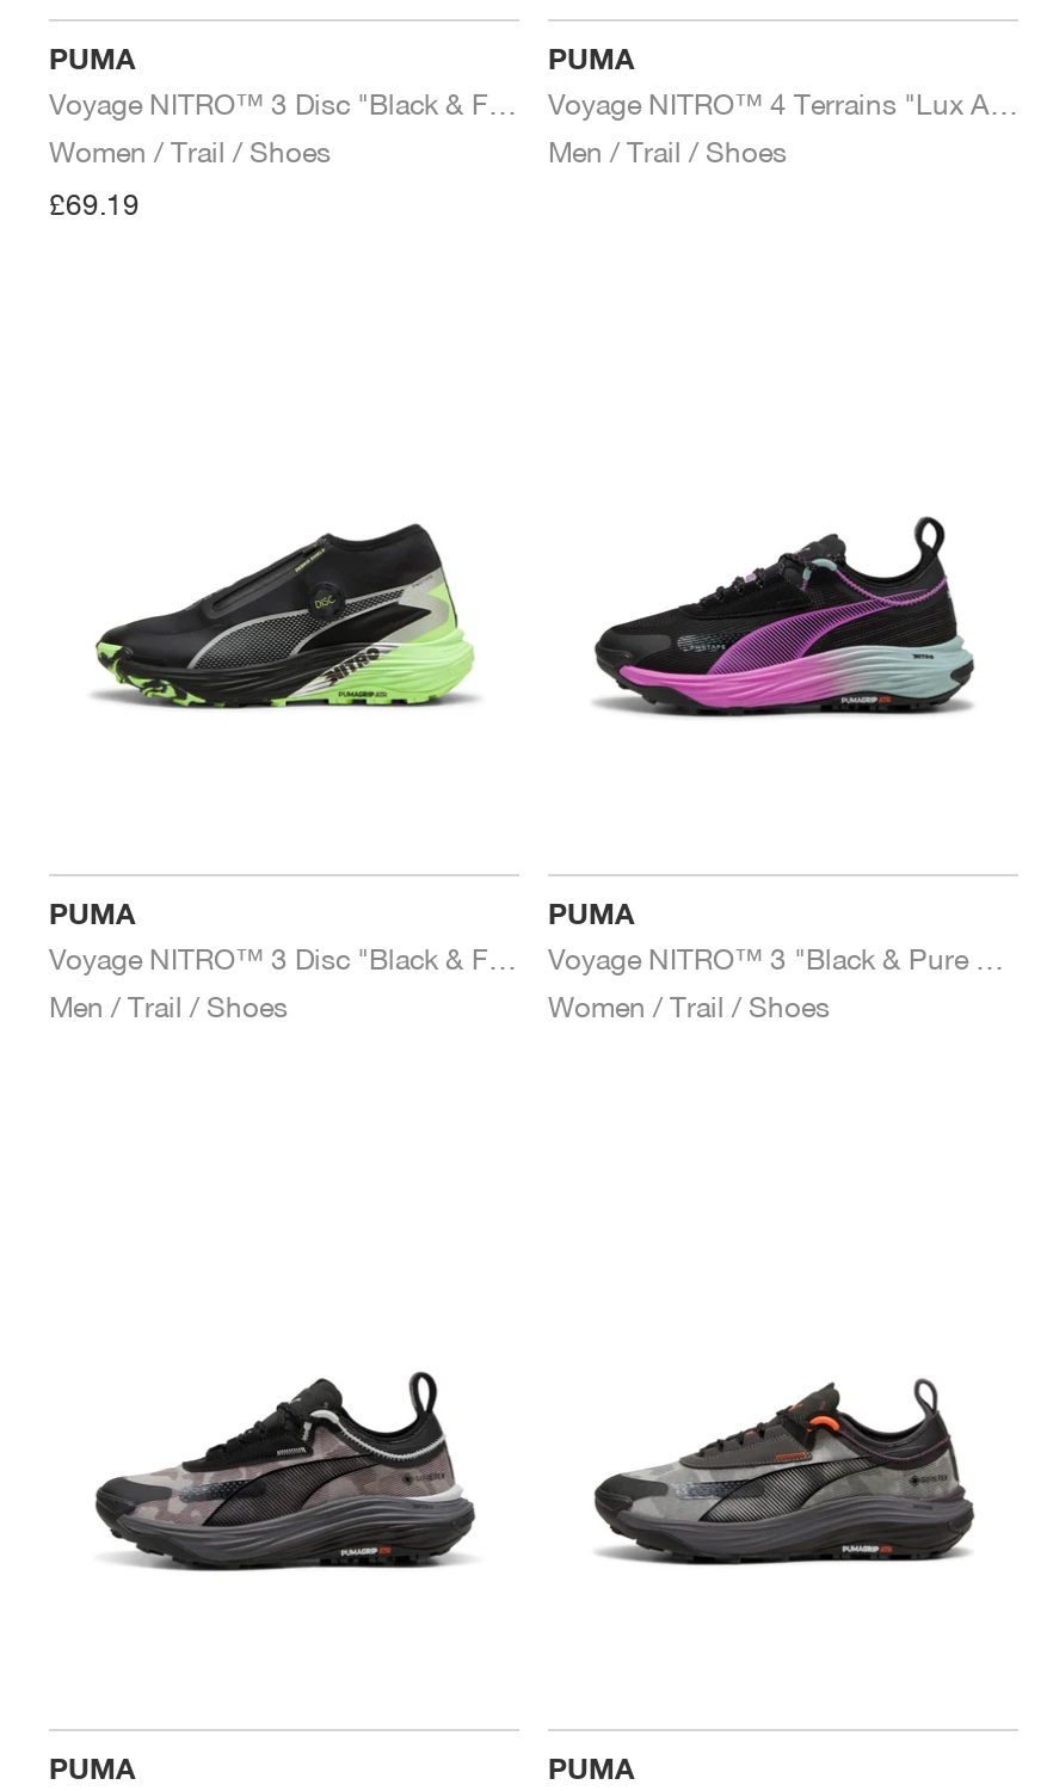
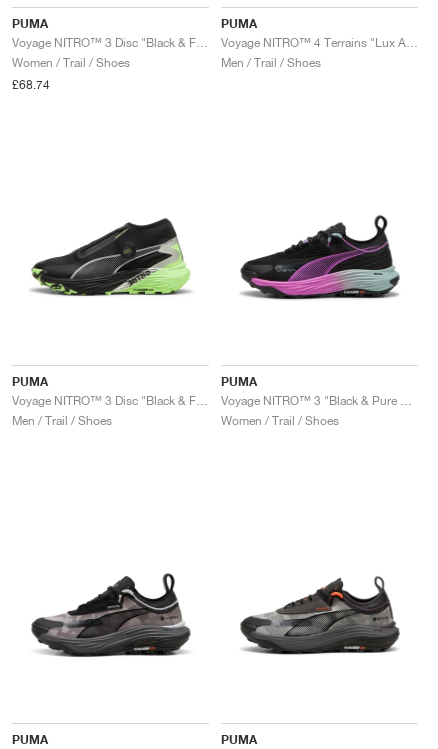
[49,185,140,221] £69.19 -> [12,76,50,91] £68.74

